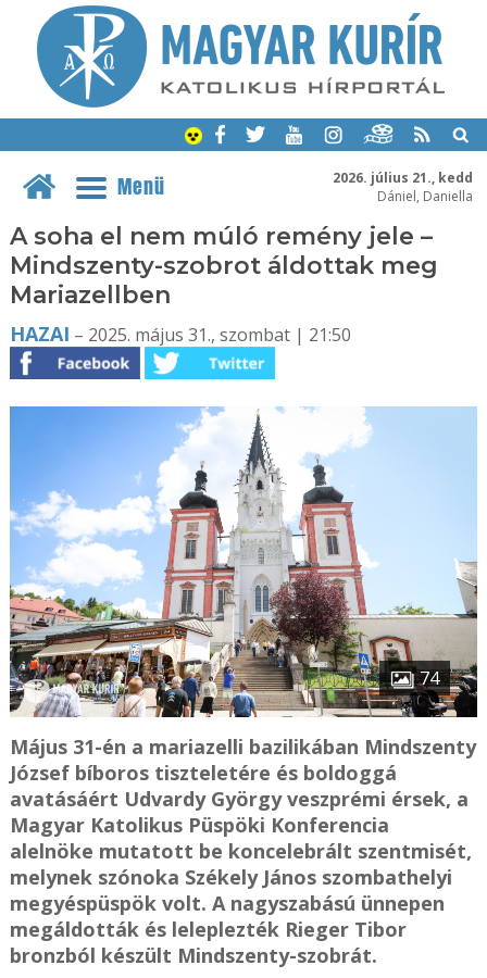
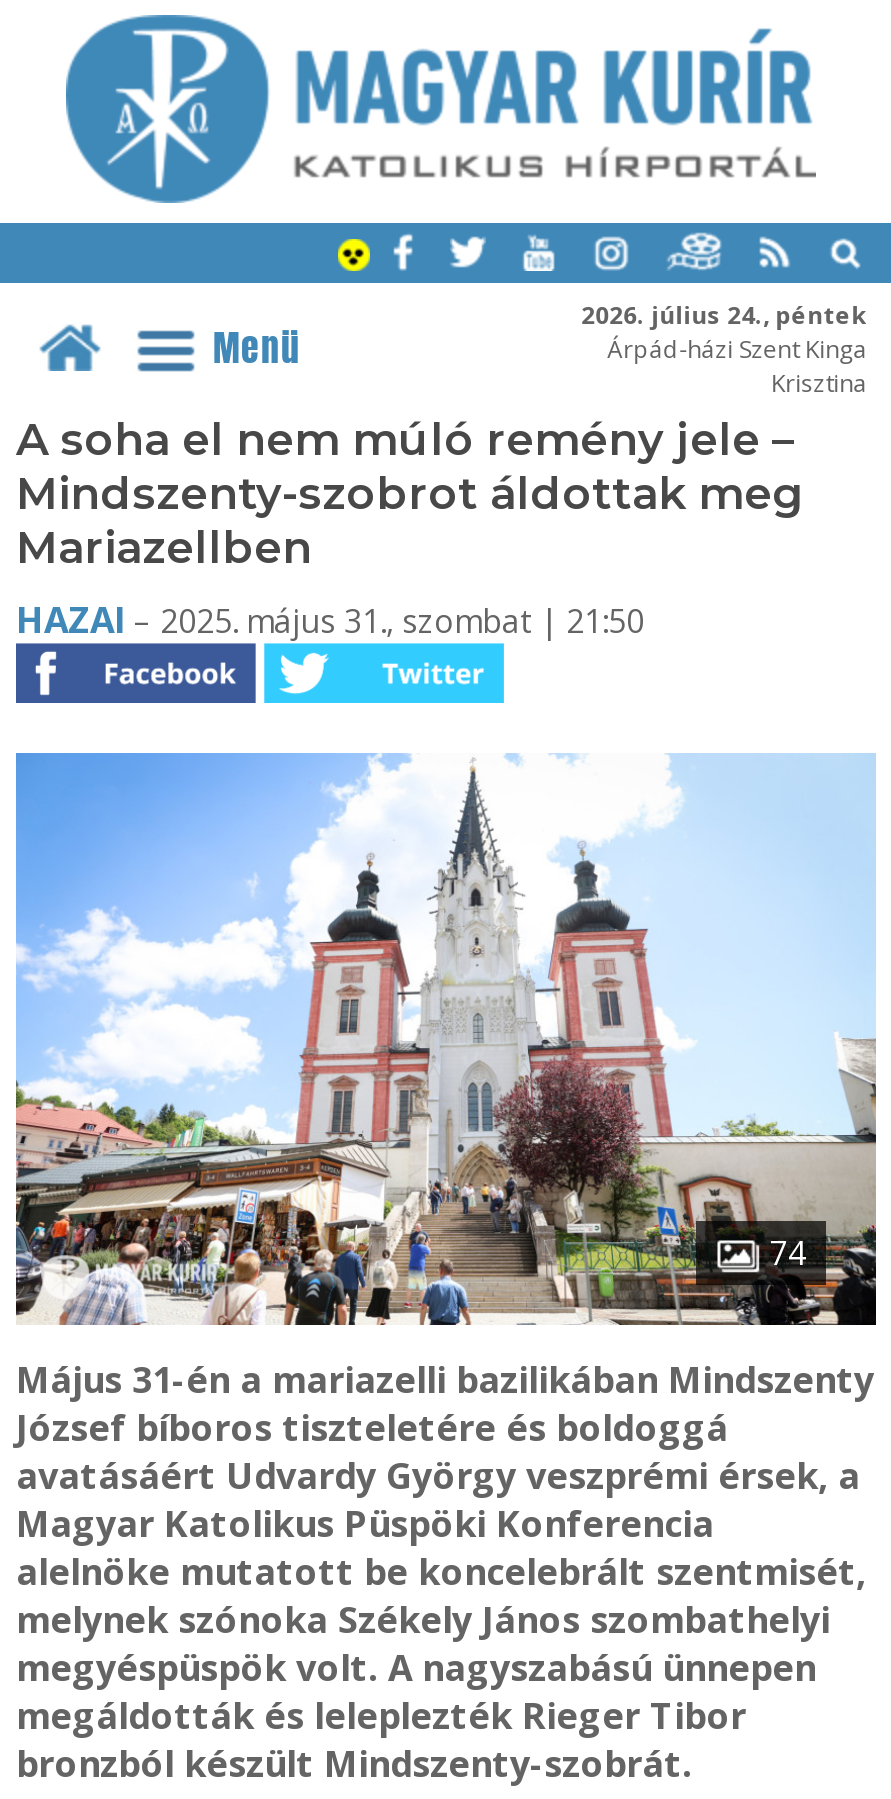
[332,168,472,205] 2026. július 21., kedd | Dániel, Daniella -> [581,297,867,399] 2026. július 24., péntek | Árpád-házi Szent Kinga | Krisztina

